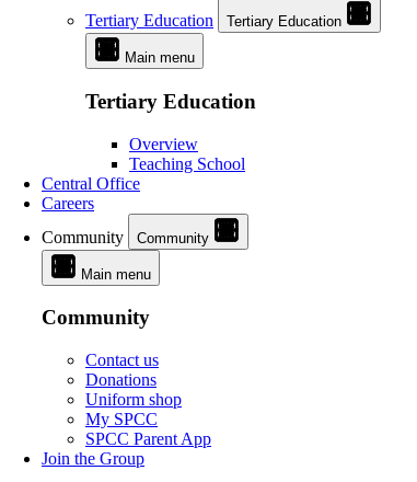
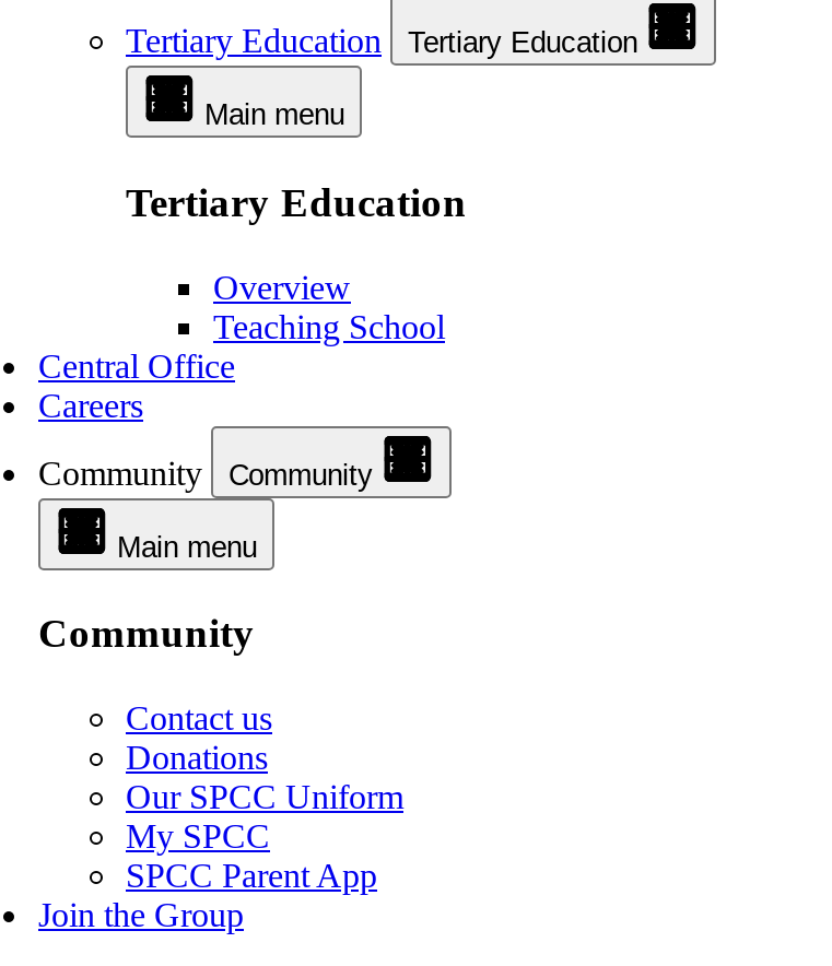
[85,390,182,409] Uniform shop -> [126,778,403,815] Our SPCC Uniform

